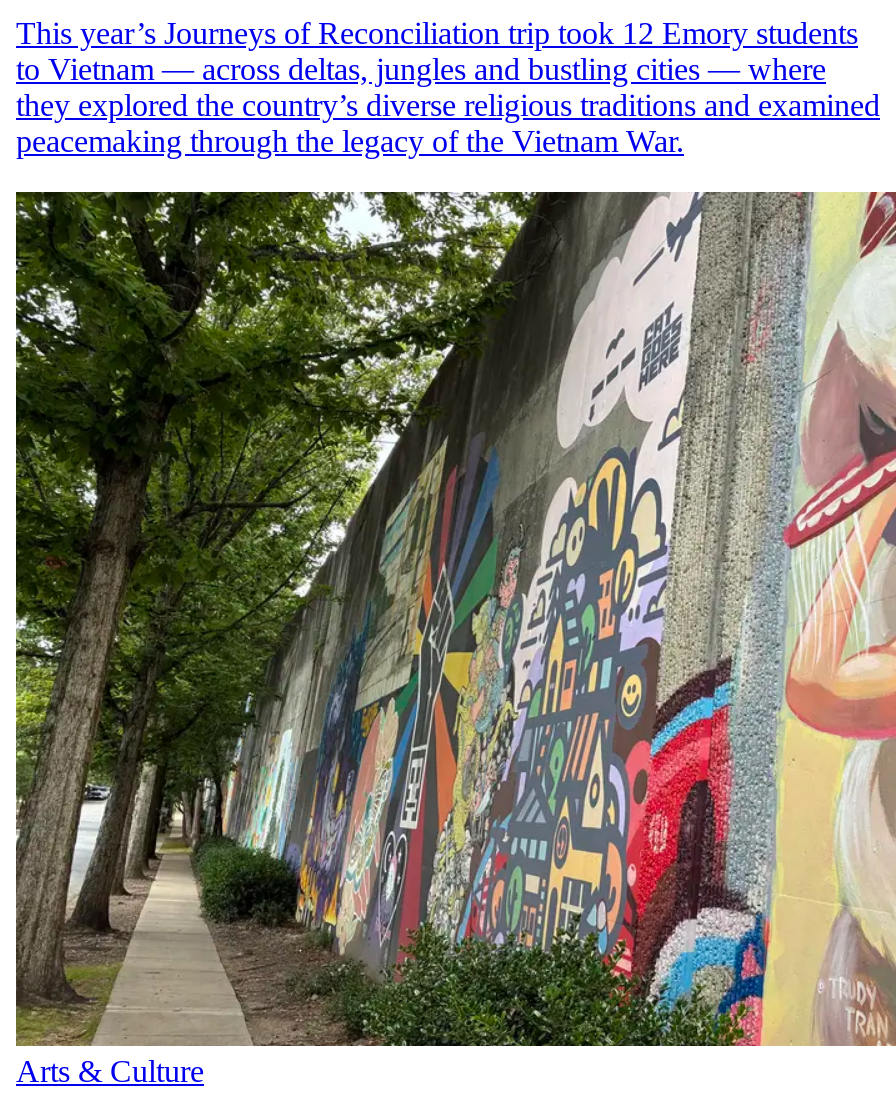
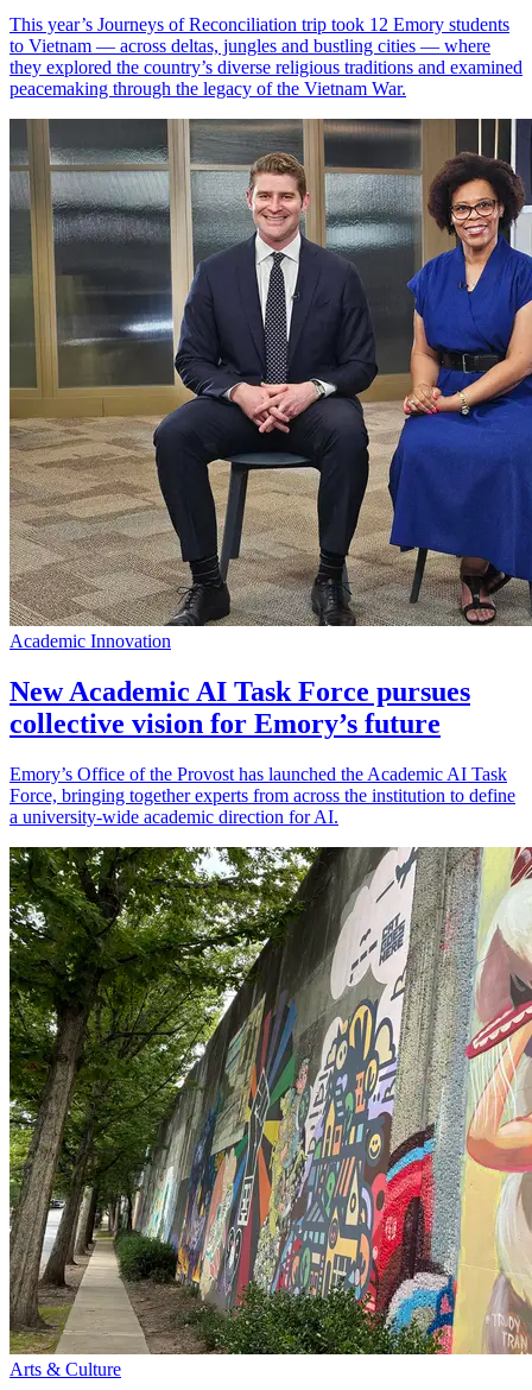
none -> [8,118,528,827] [image] | Academic Innovation | New Academic AI Task Force pursues | collective vision for Emory’s future | Emory’s Office of the Provost has launched the Academic AI Task | Force, bringing together experts from across the institution to define | a university-wide academic direction for AI.

